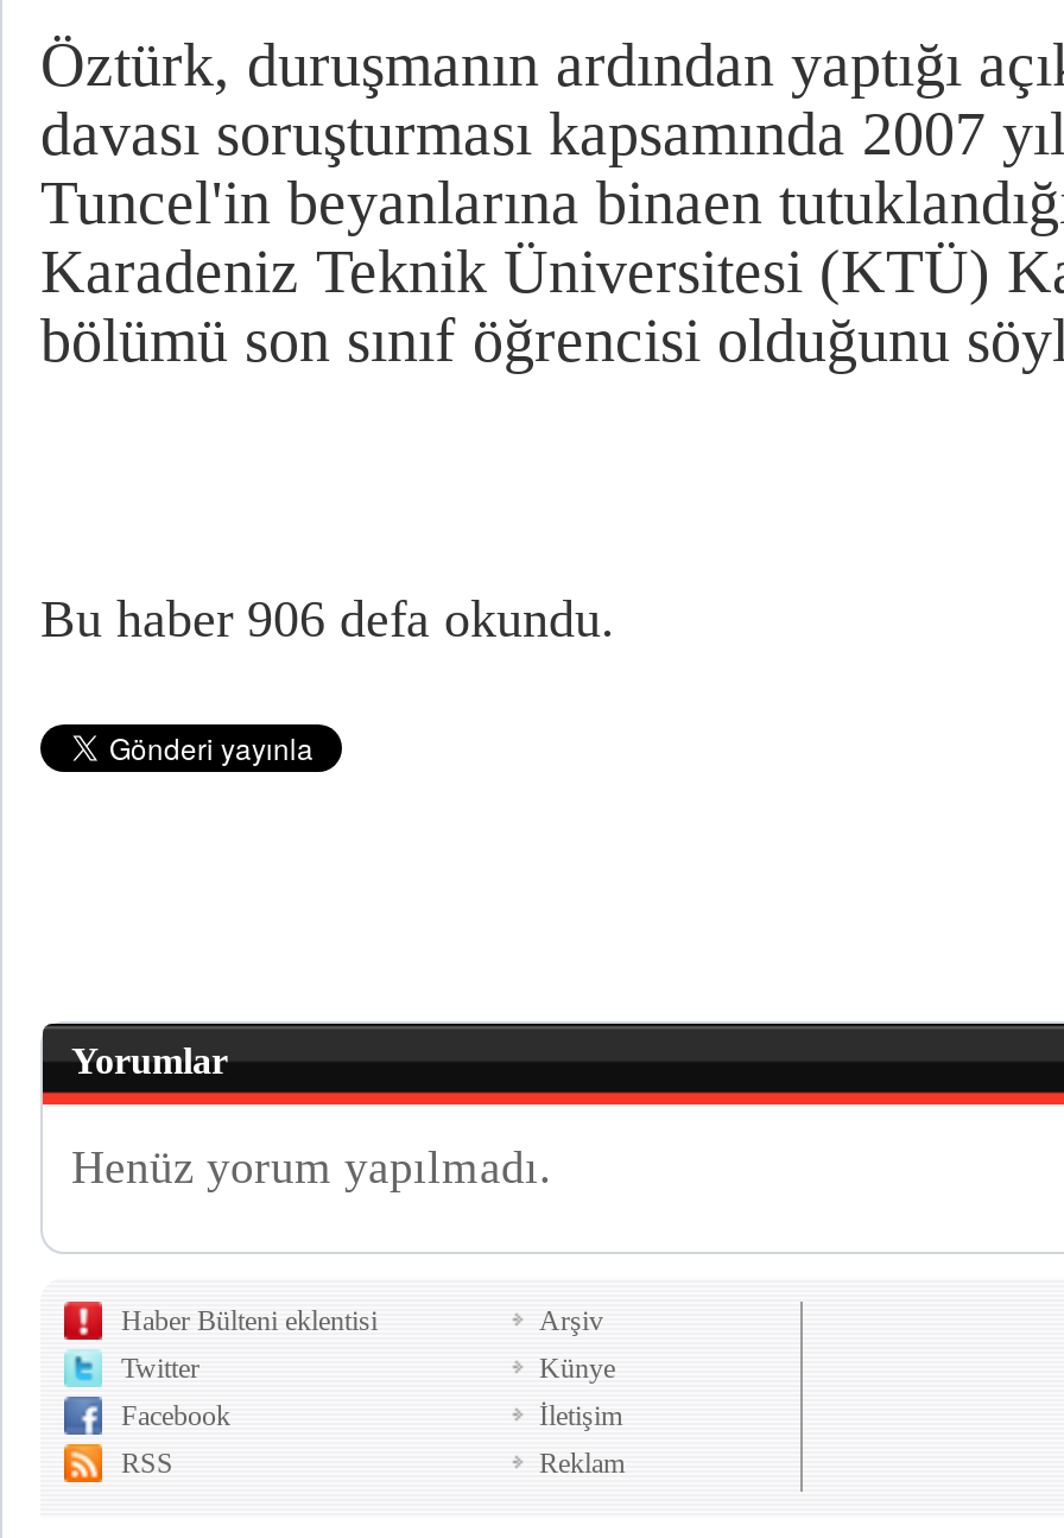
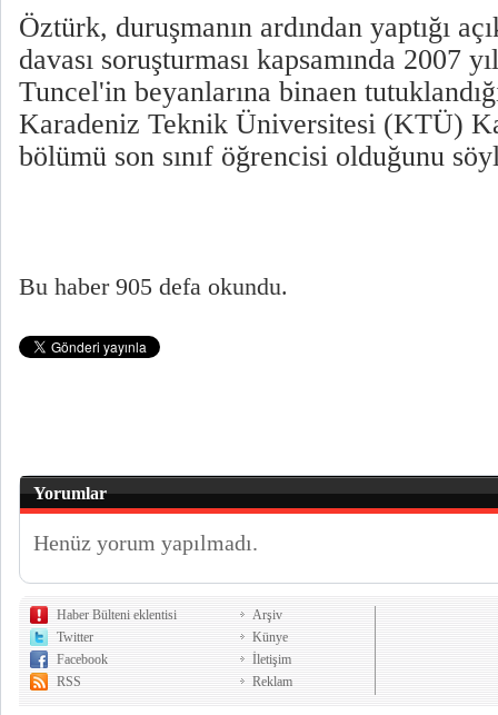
[40,591,615,648] Bu haber 906 defa okundu. -> [19,274,288,300] Bu haber 905 defa okundu.

